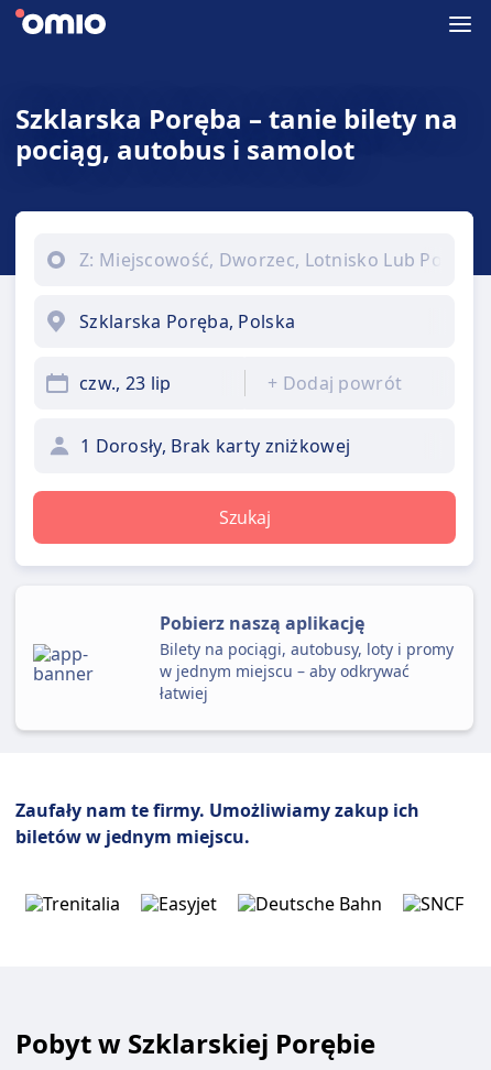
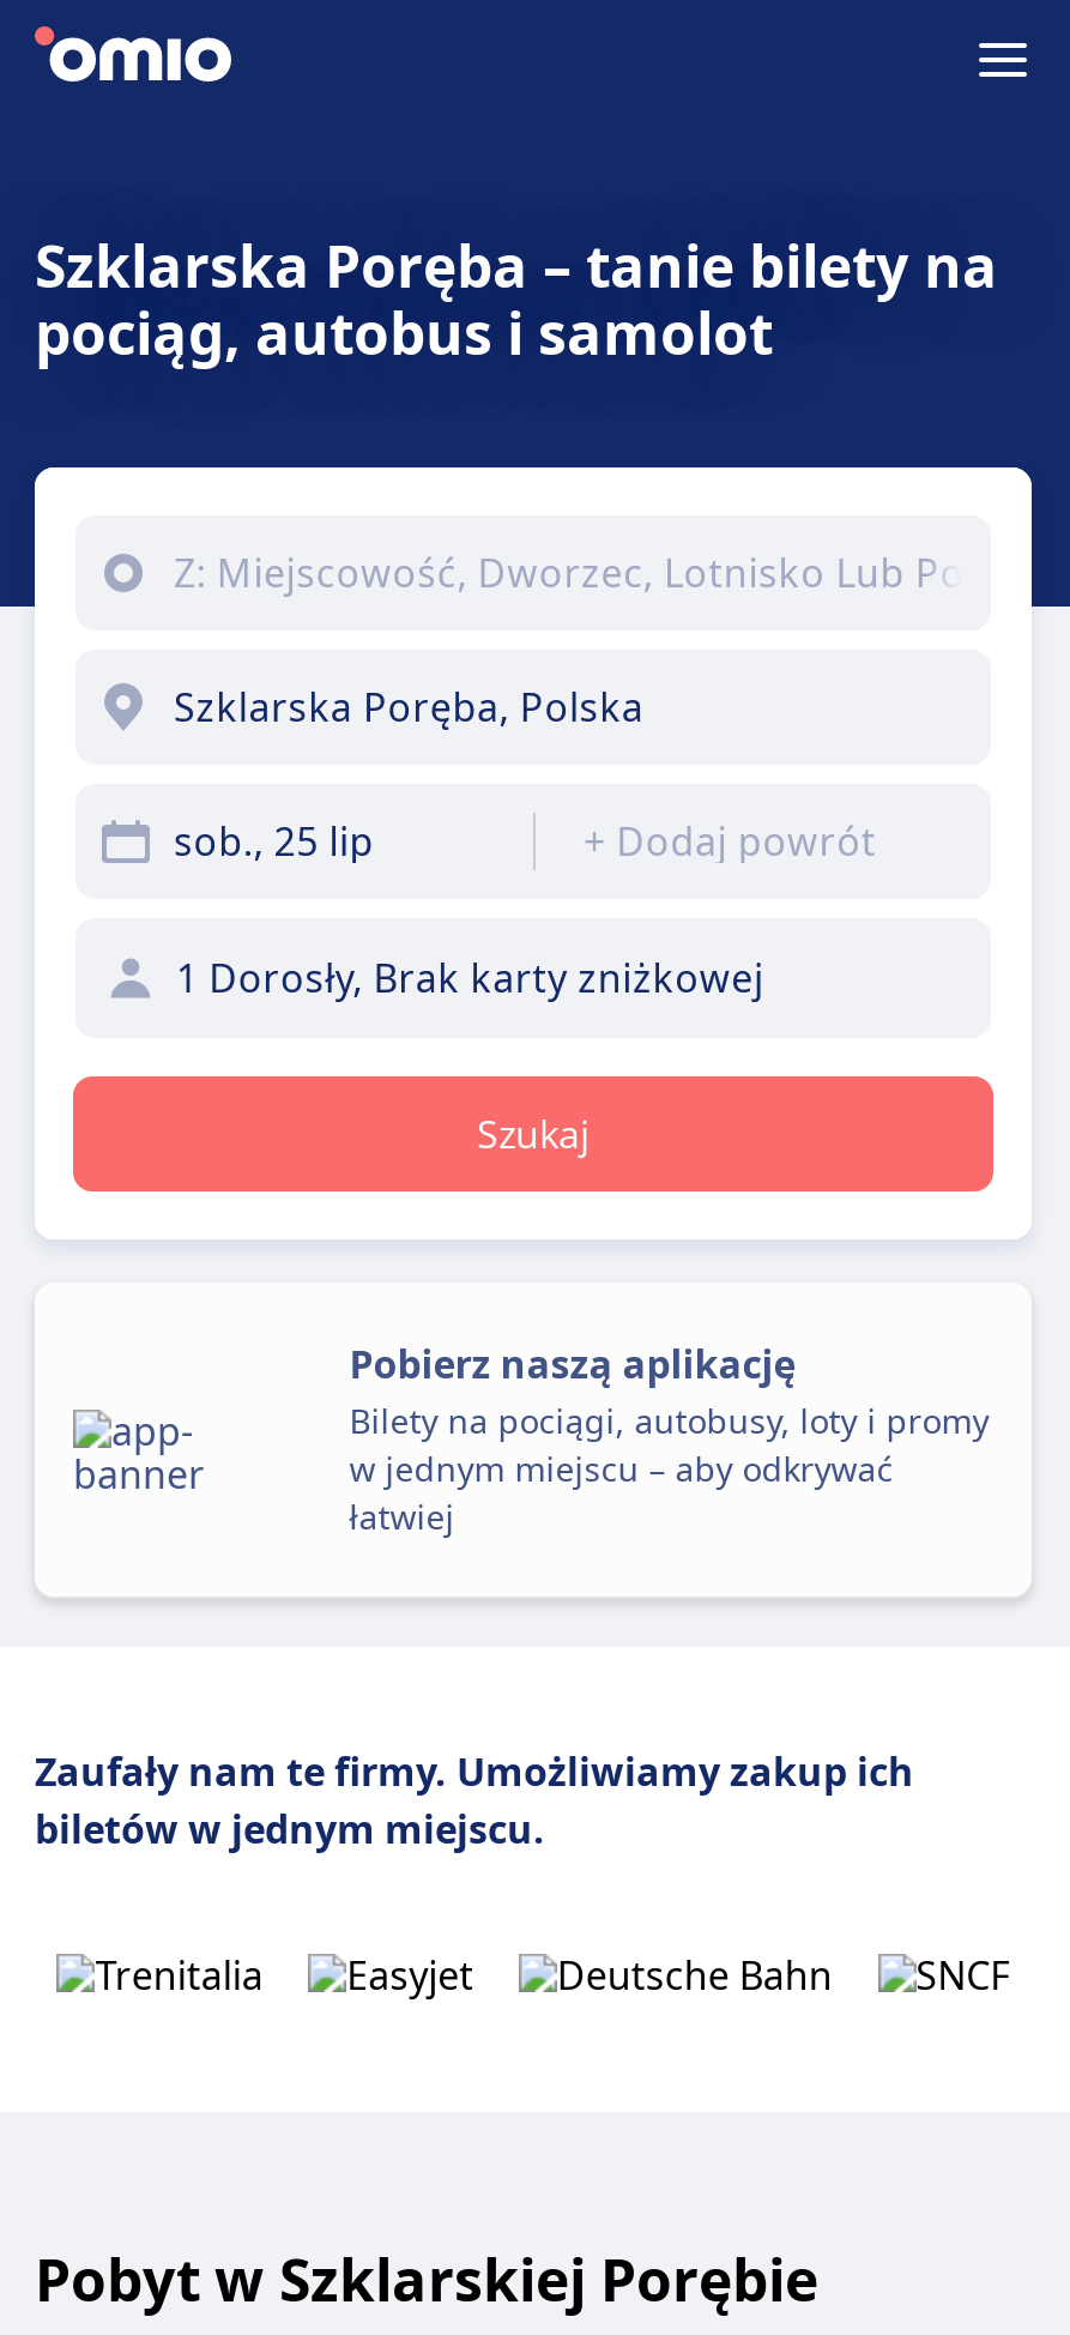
[79,371,171,395] czw., 23 lip -> [174,815,374,868] sob., 25 lip

